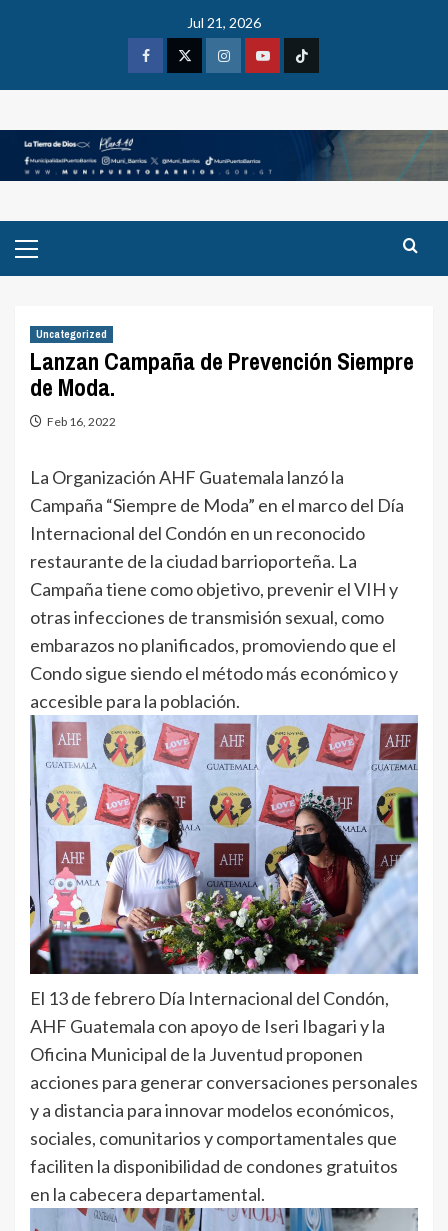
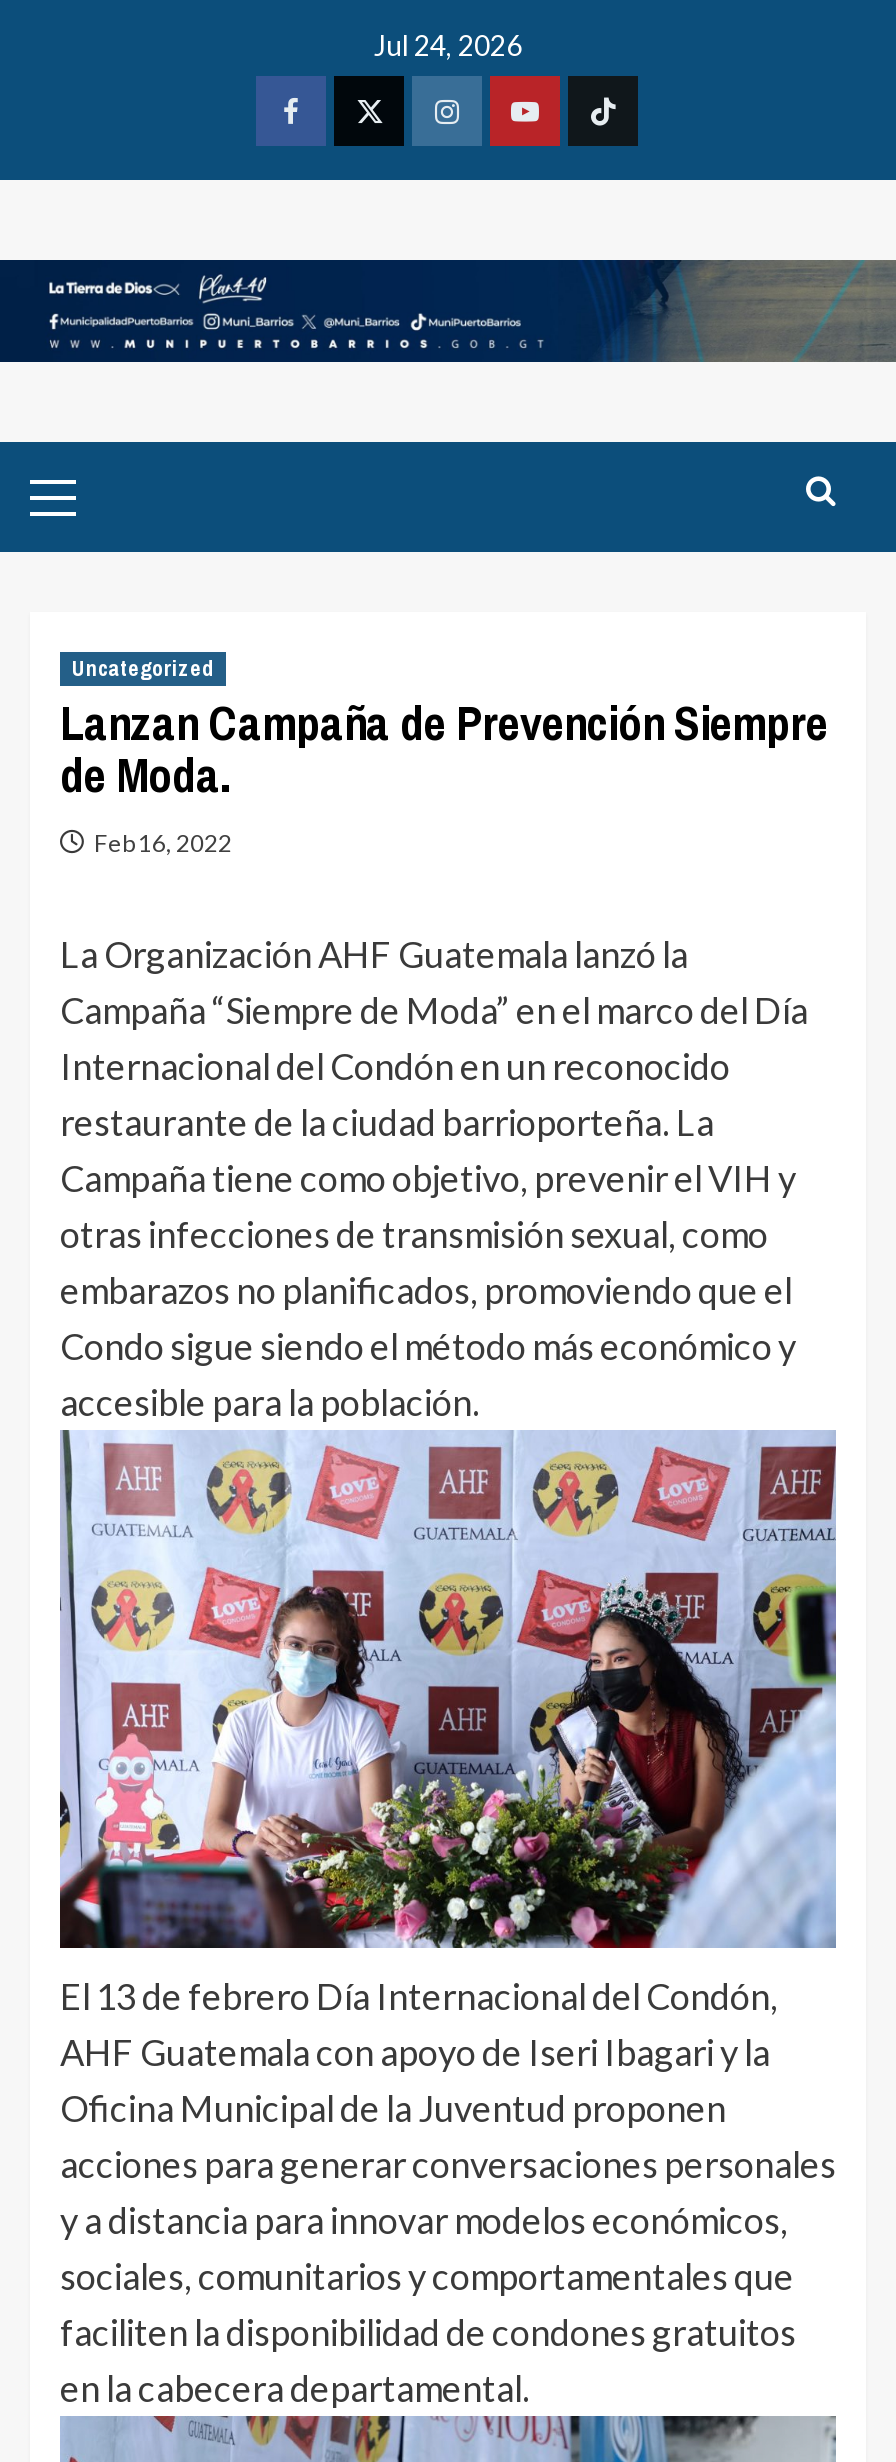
[187,14,261,31] Jul 21, 2026 -> [374,28,522,62] Jul 24, 2026

